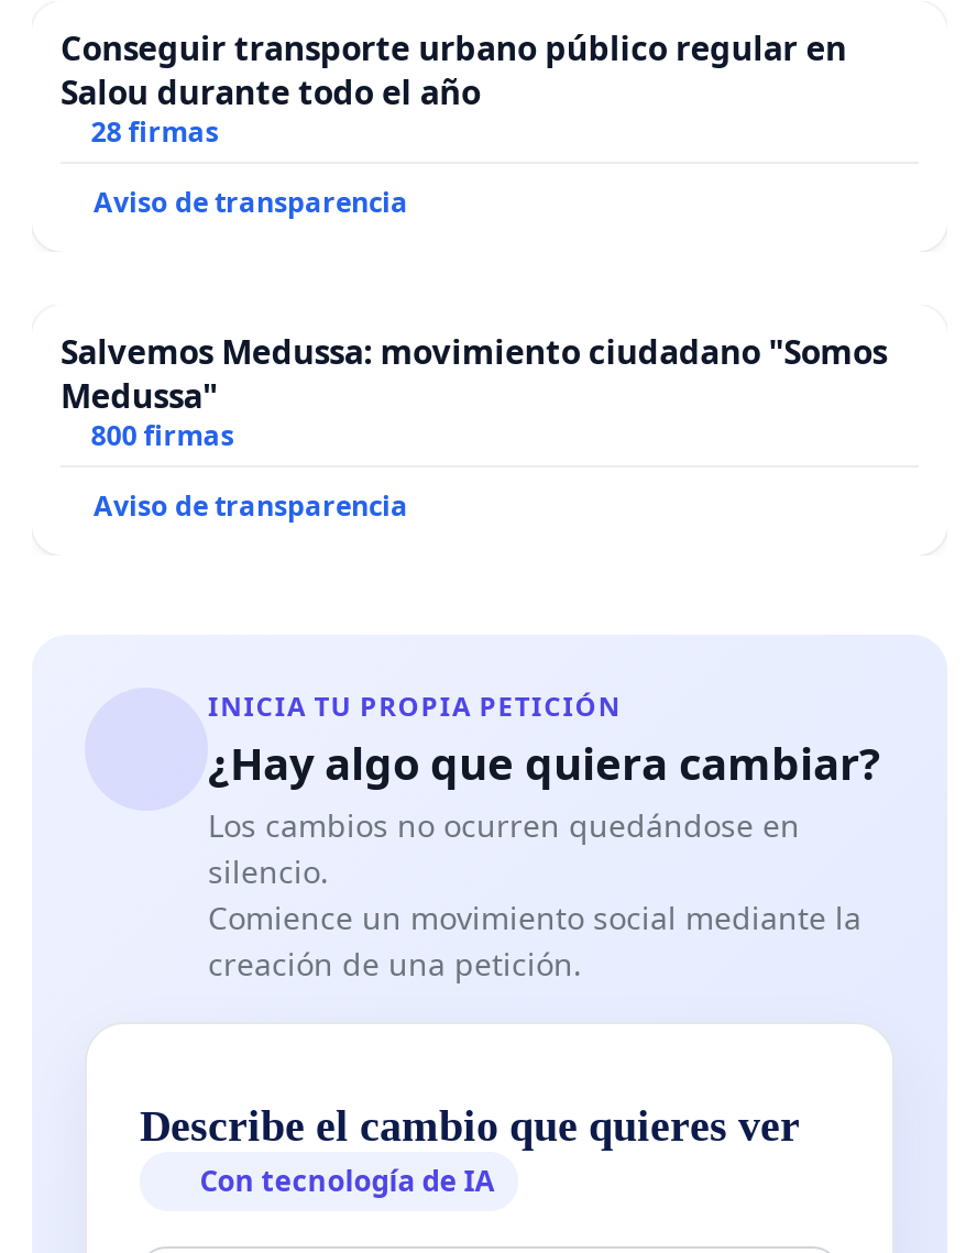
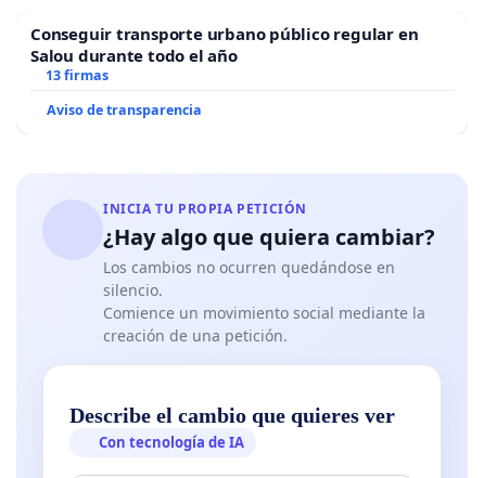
[61,114,887,455] 28 firmas | Aviso de transparencia | Salvemos Medussa: movimiento ciudadano "Somos | Medussa" | 800 firmas -> [45,66,108,85] 13 firmas

